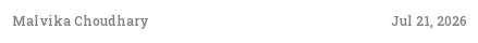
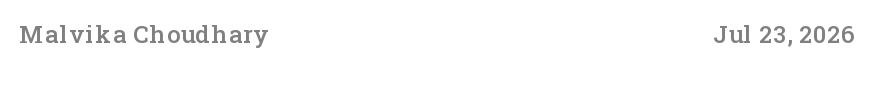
[391,11,467,28] Jul 21, 2026 -> [713,16,855,48] Jul 23, 2026

